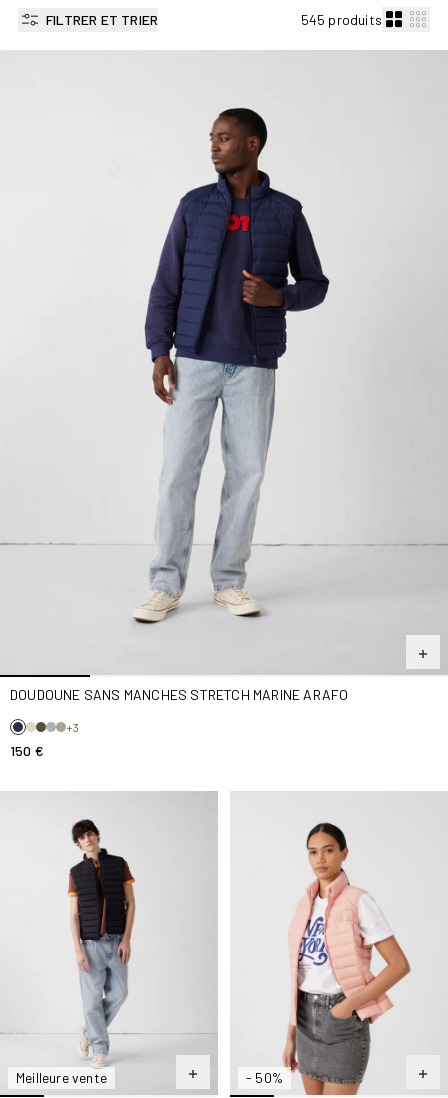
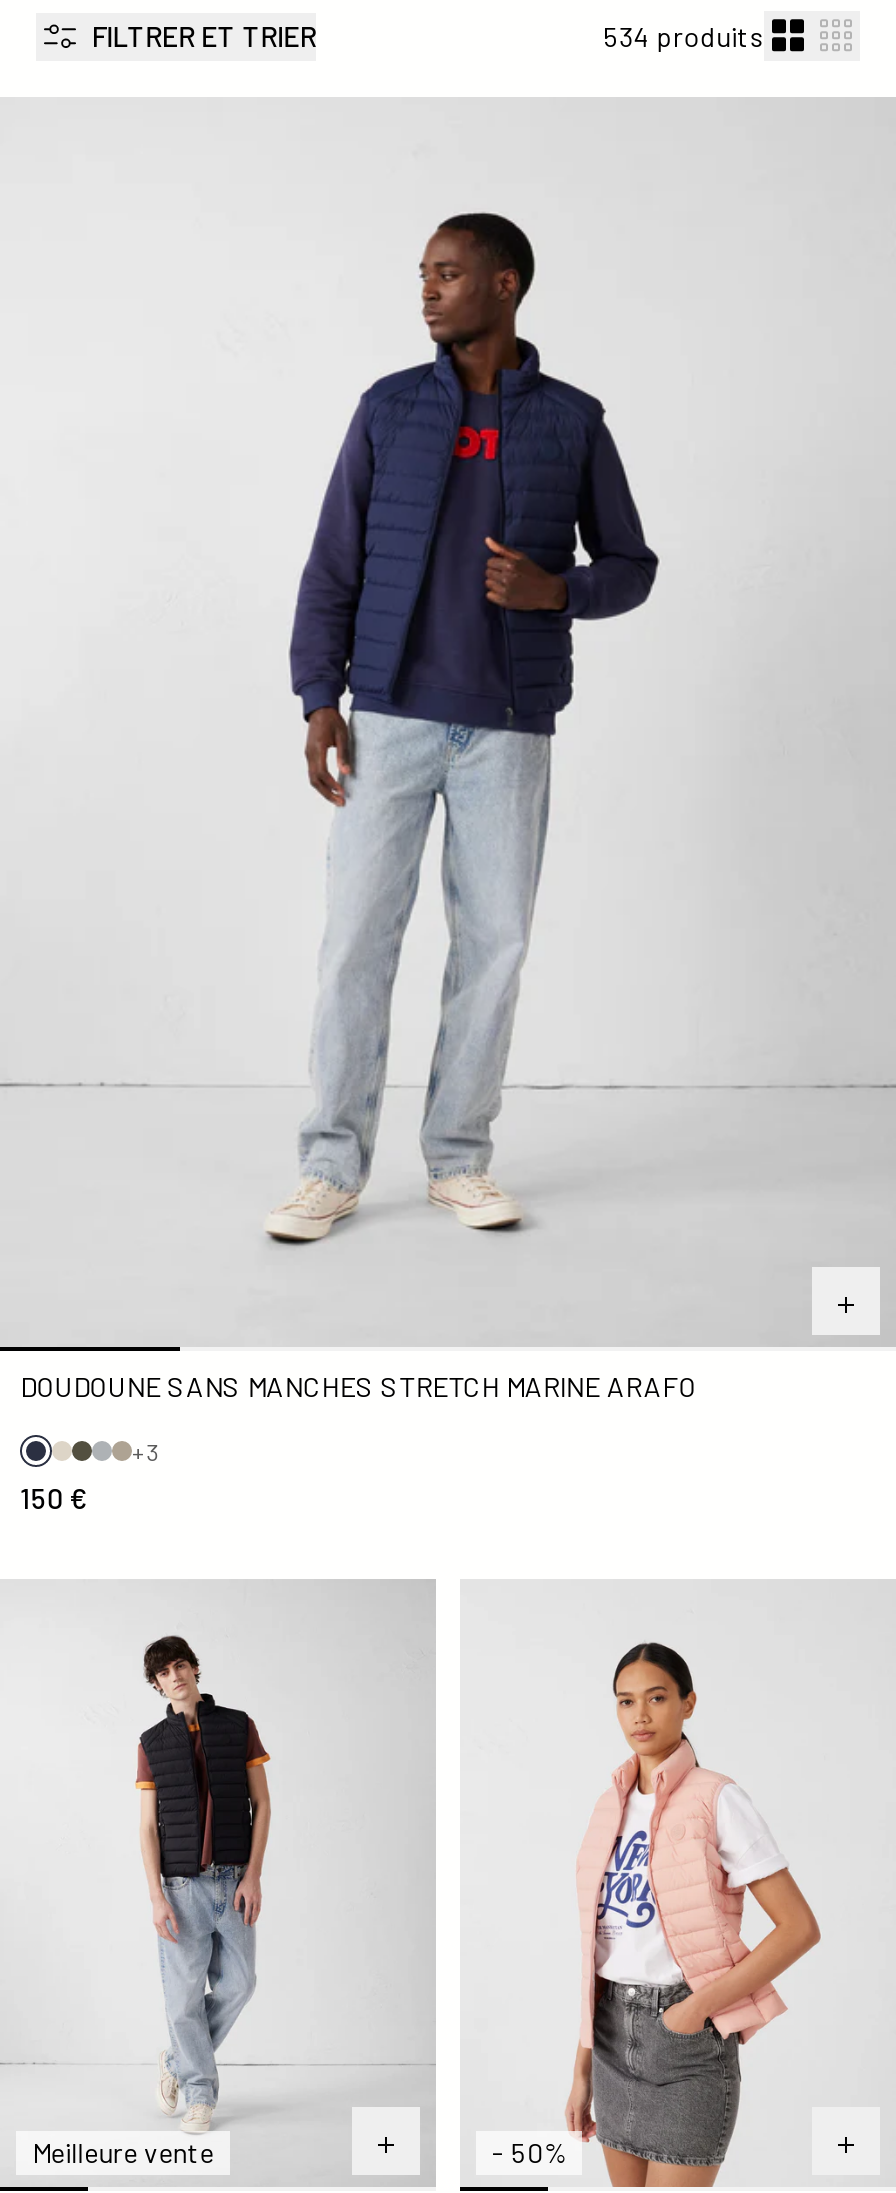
[300,10,382,27] 545 produits -> [603,18,764,52] 534 produits

